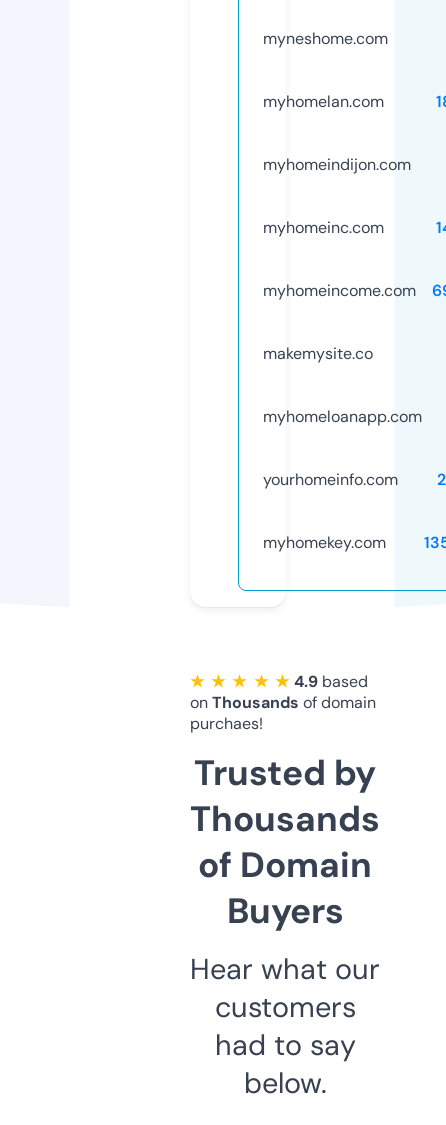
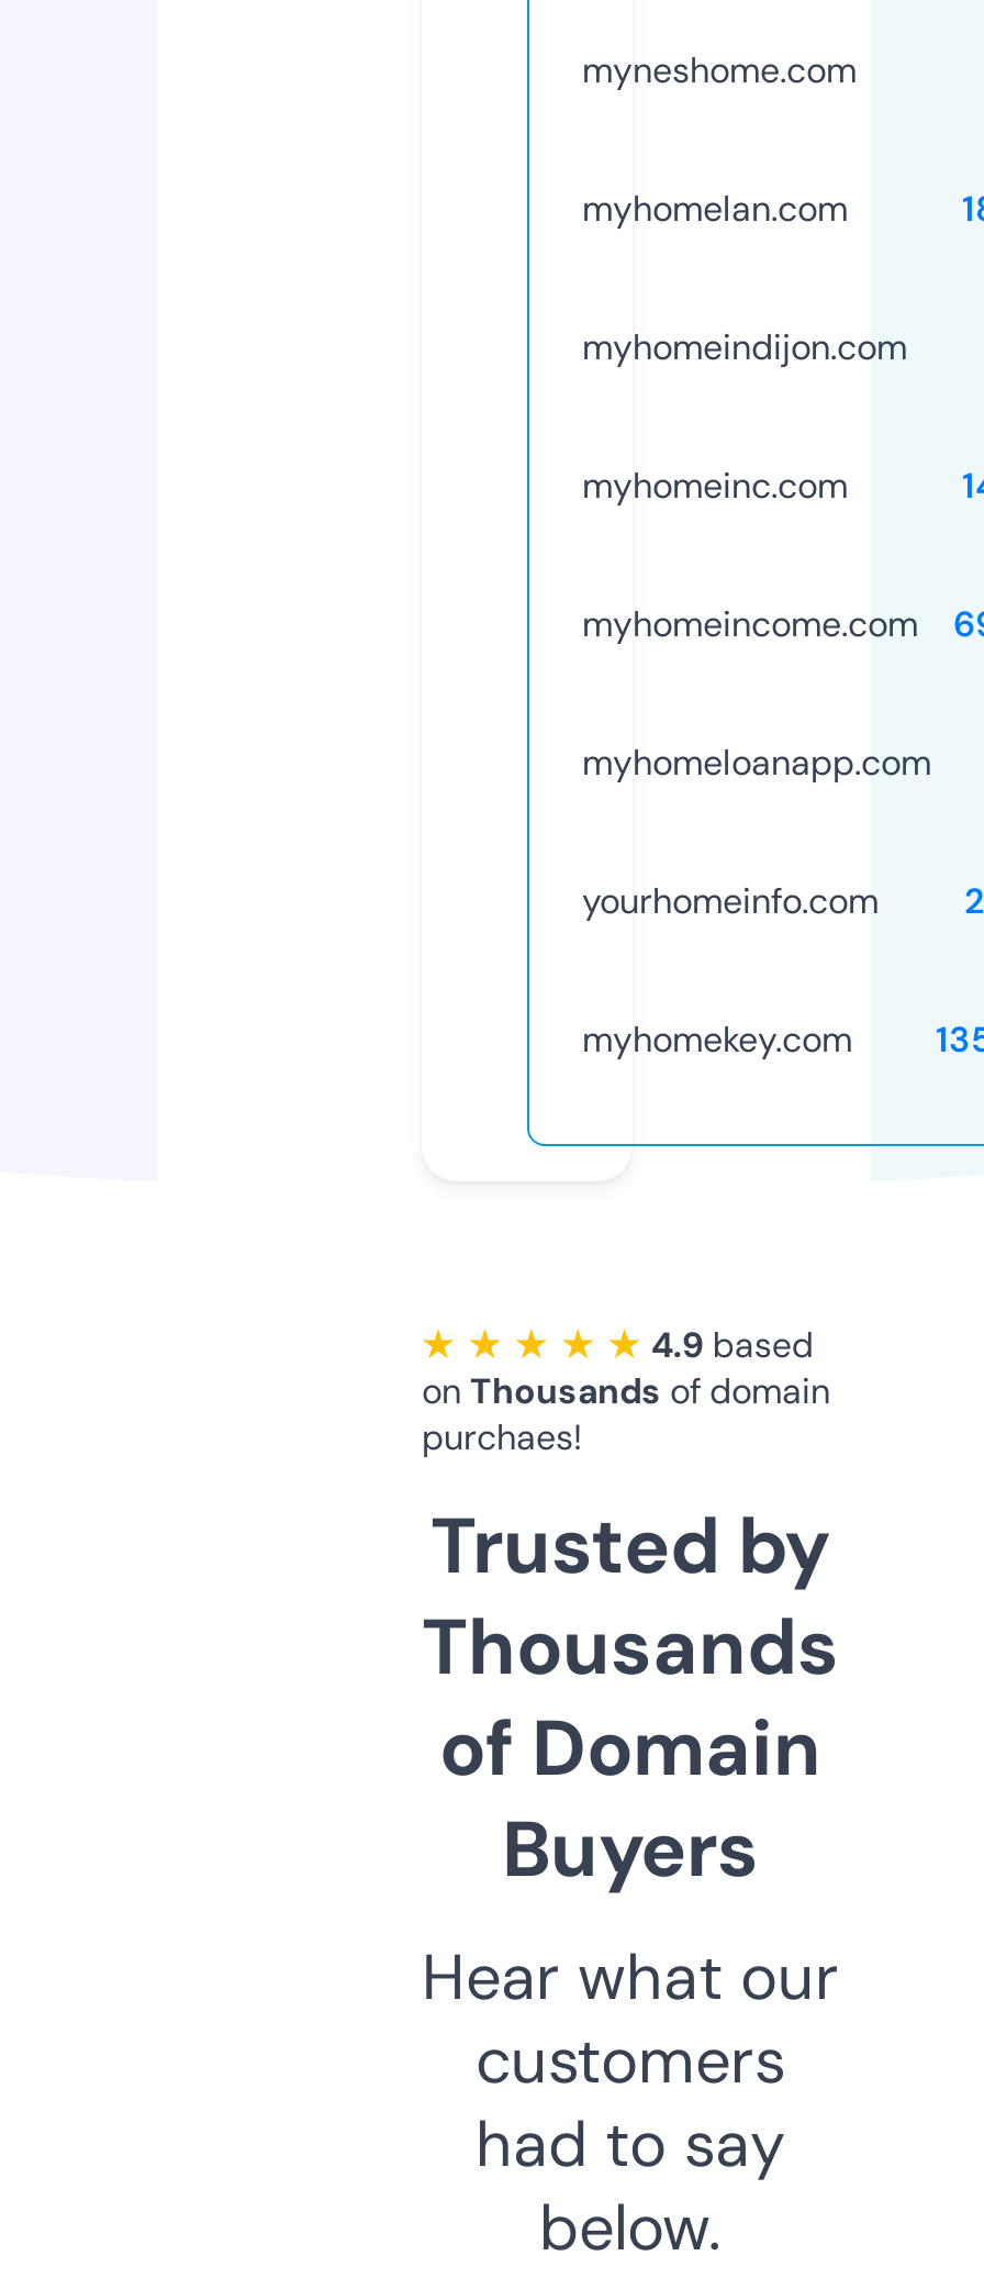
[263,343,373,364] makemysite.co -> none

